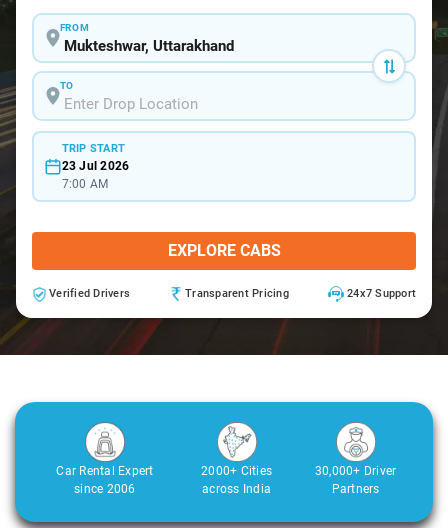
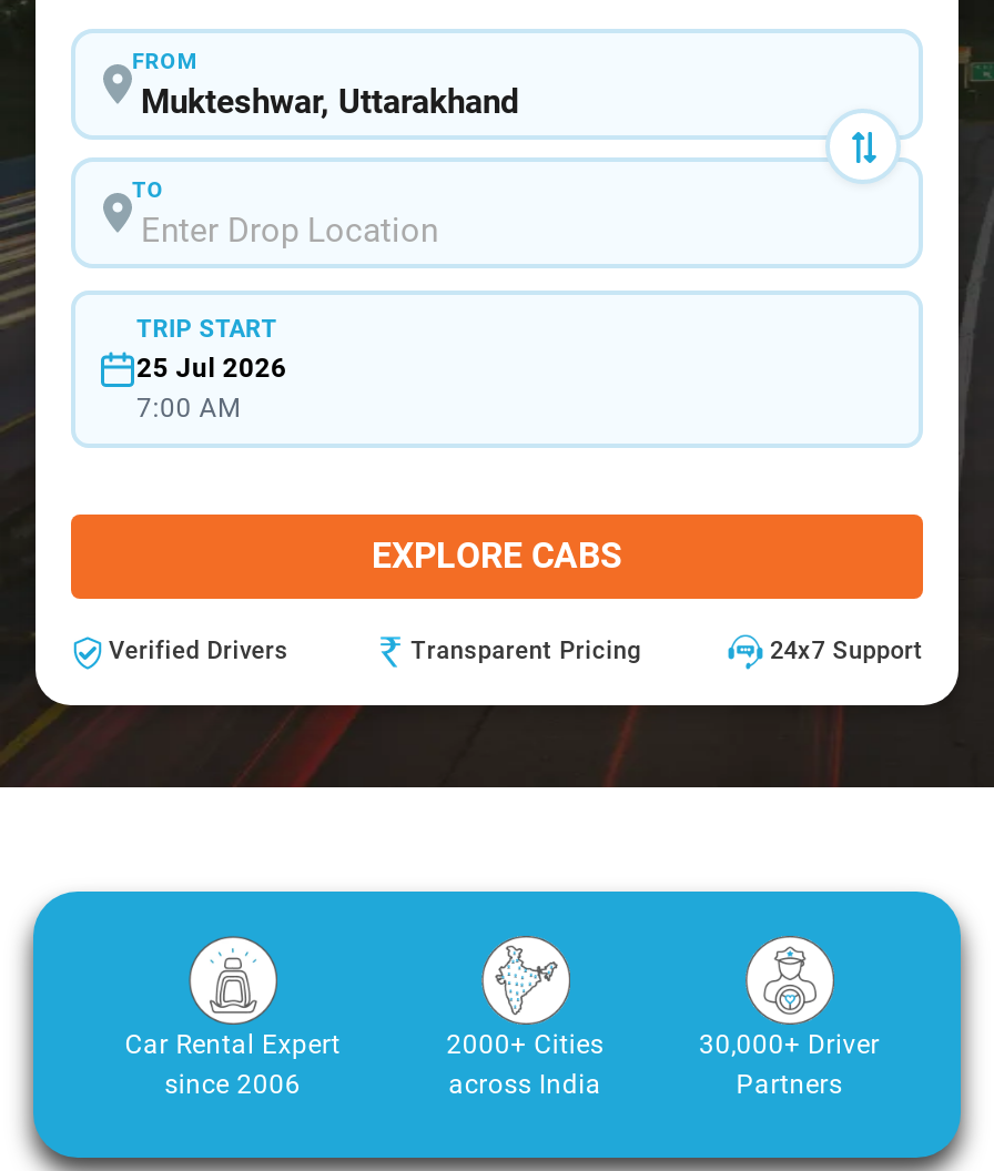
[61,158,129,172] 23 Jul 2026 -> [136,352,287,383] 25 Jul 2026

